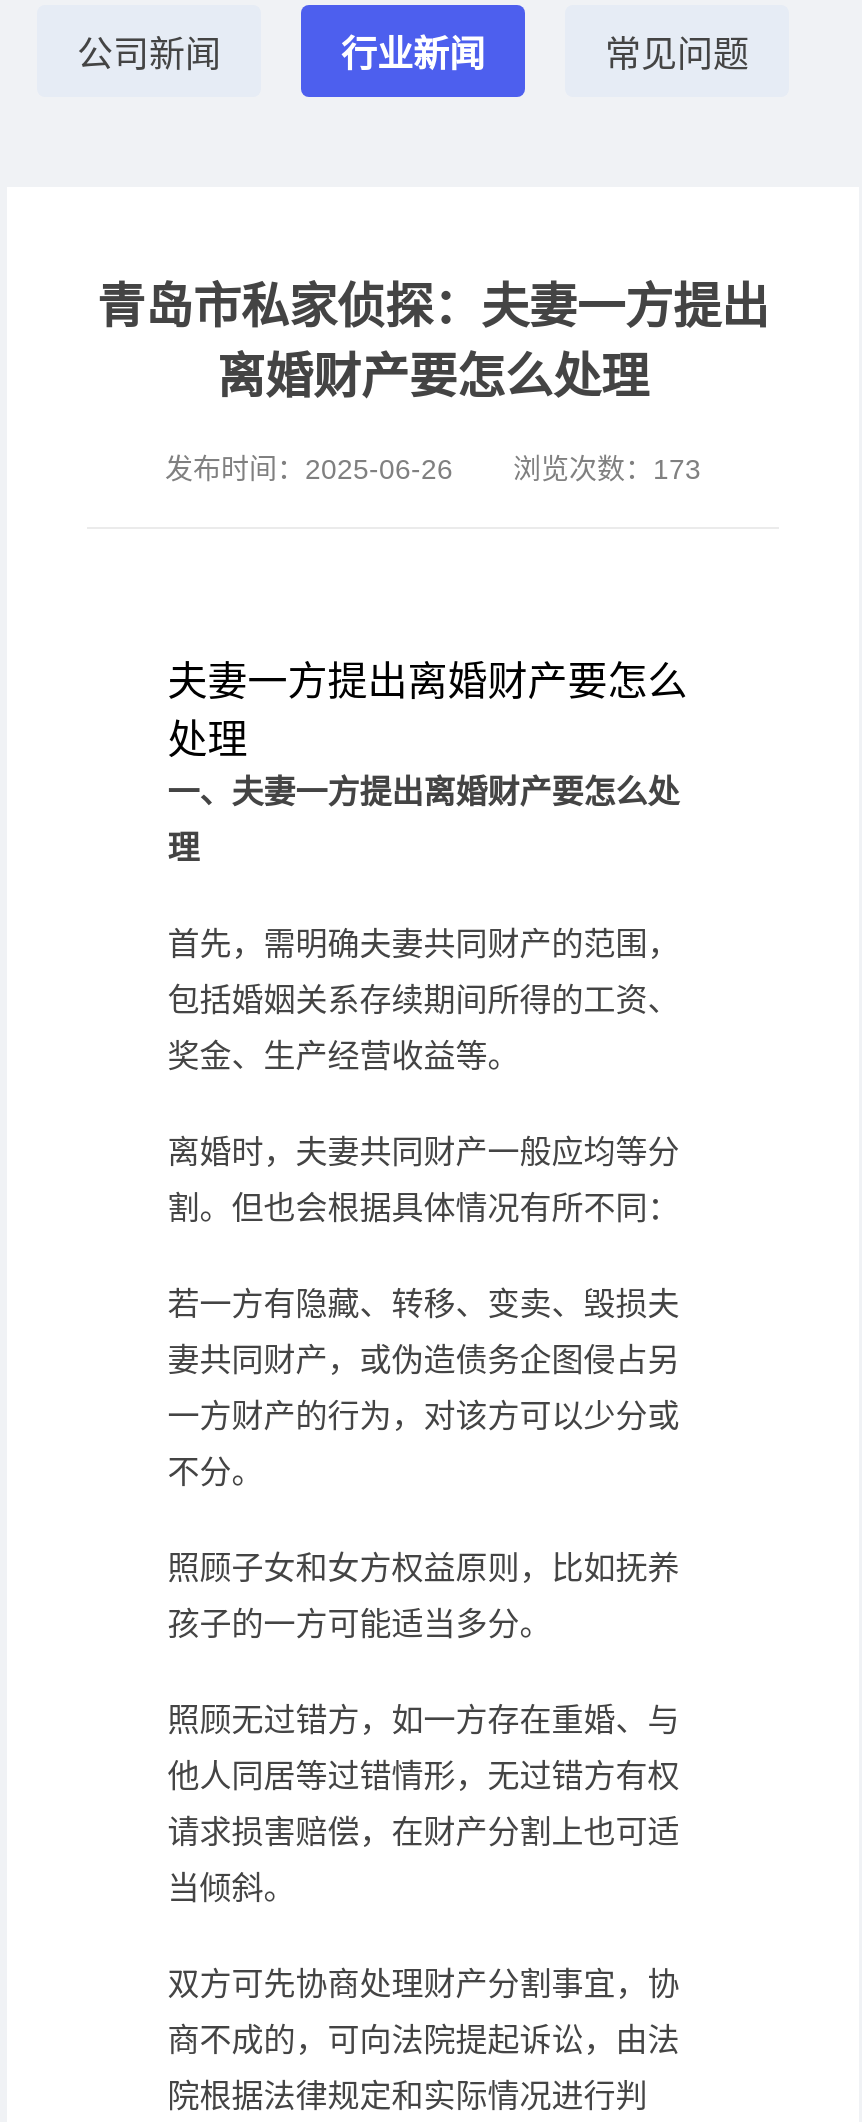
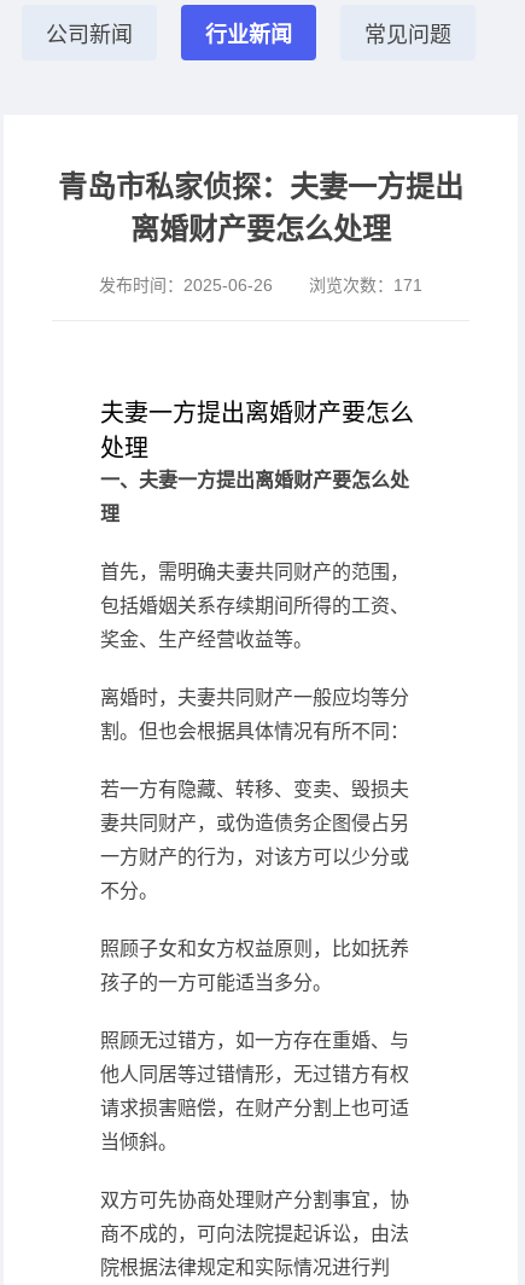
[165,453,701,485] 发布时间：2025-06-26 浏览次数：173 -> [99,275,422,295] 发布时间：2025-06-26 浏览次数：171

